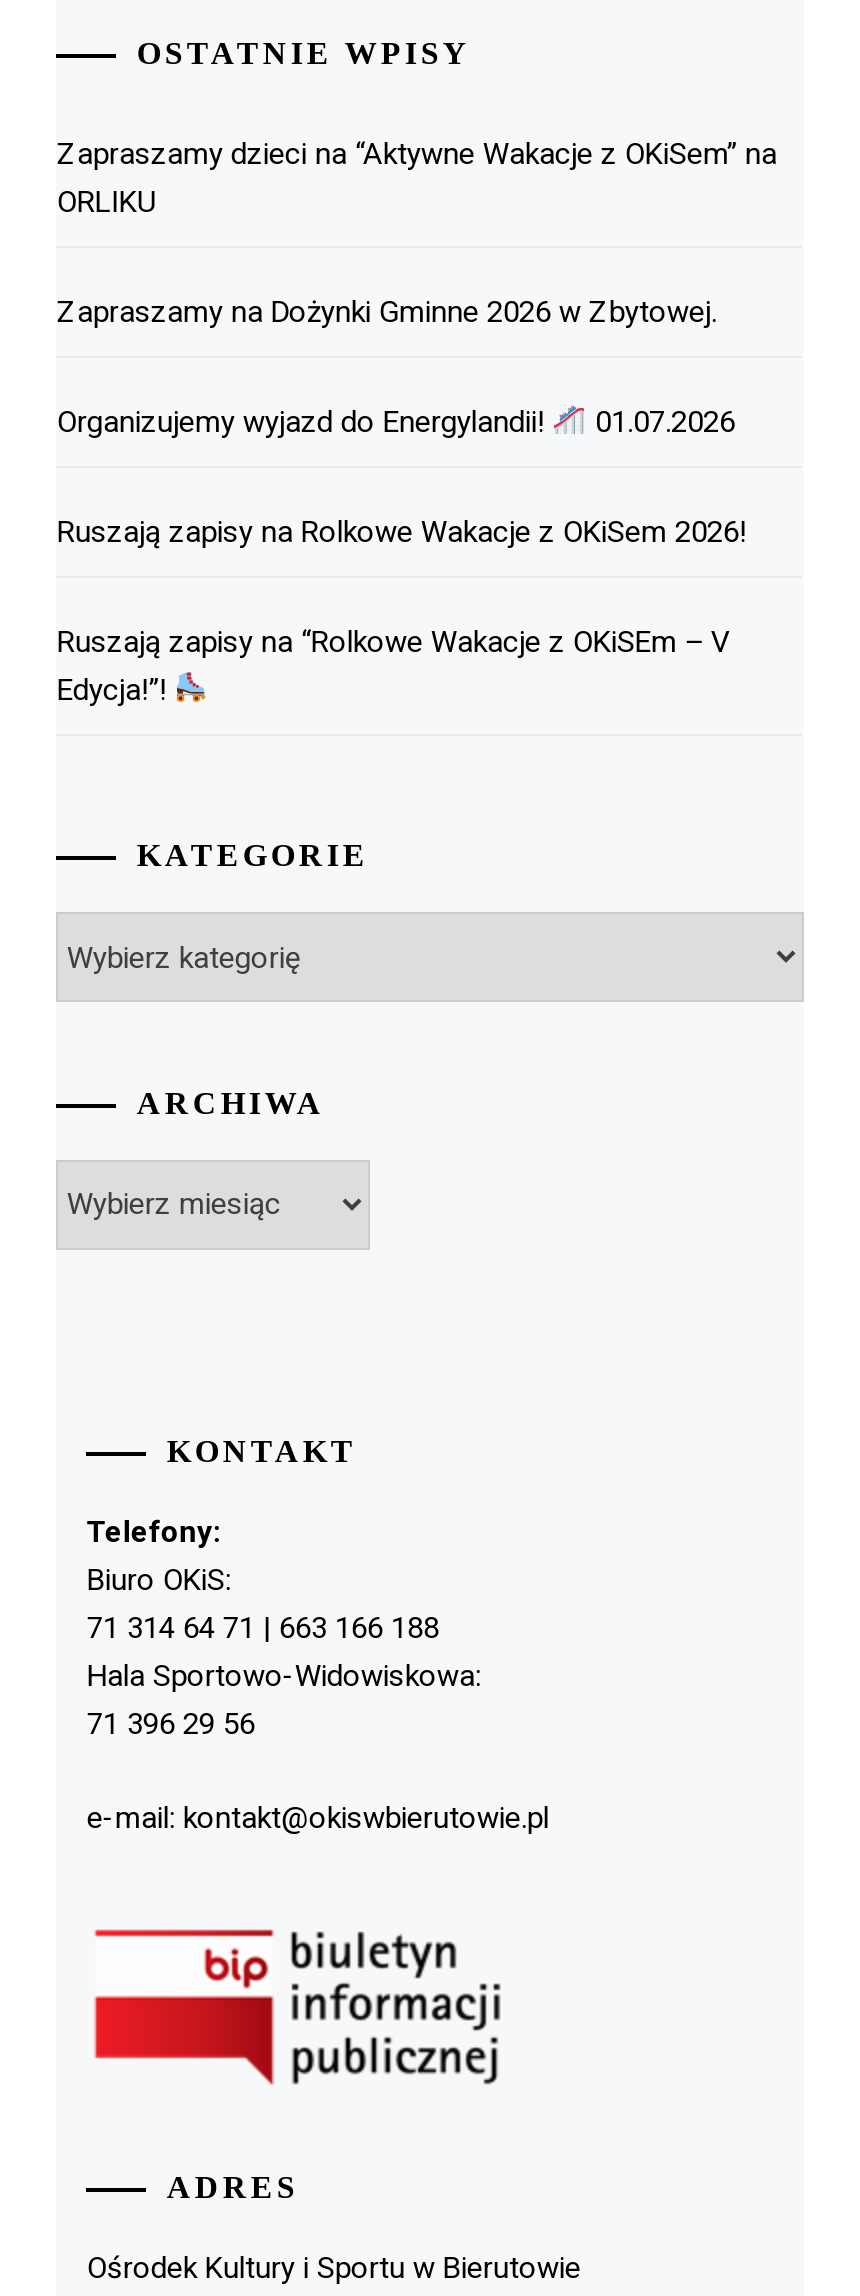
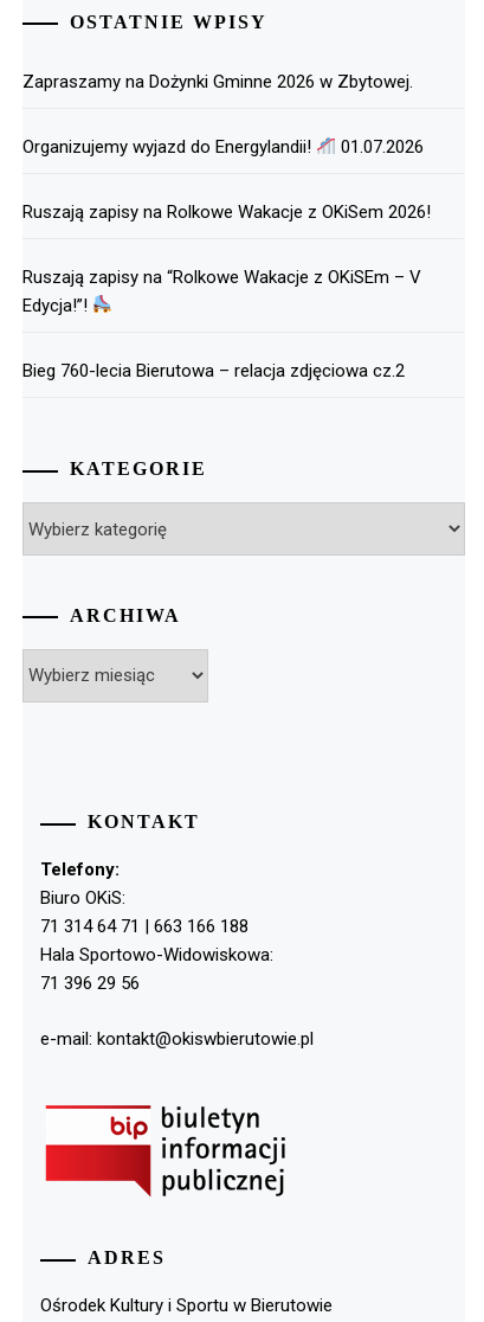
[57,136,777,220] Zapraszamy dzieci na “Aktywne Wakacje z OKiSem” na | ORLIKU -> none
moved [57,294,747,708] -> [23,71,431,316]: Zapraszamy na Dożynki Gminne 2026 w Zbytowej. | Organizujemy wyjazd do Energylandii! | 01.07.2026 | Ruszają zapisy na Rolkowe Wakacje z OKiSem 2026! | Ruszają zapisy na “Rolkowe Wakacje z OKiSEm – V | Edycja!”!
none -> [23,360,405,381] Bieg 760-lecia Bierutowa – relacja zdjęciowa cz.2

